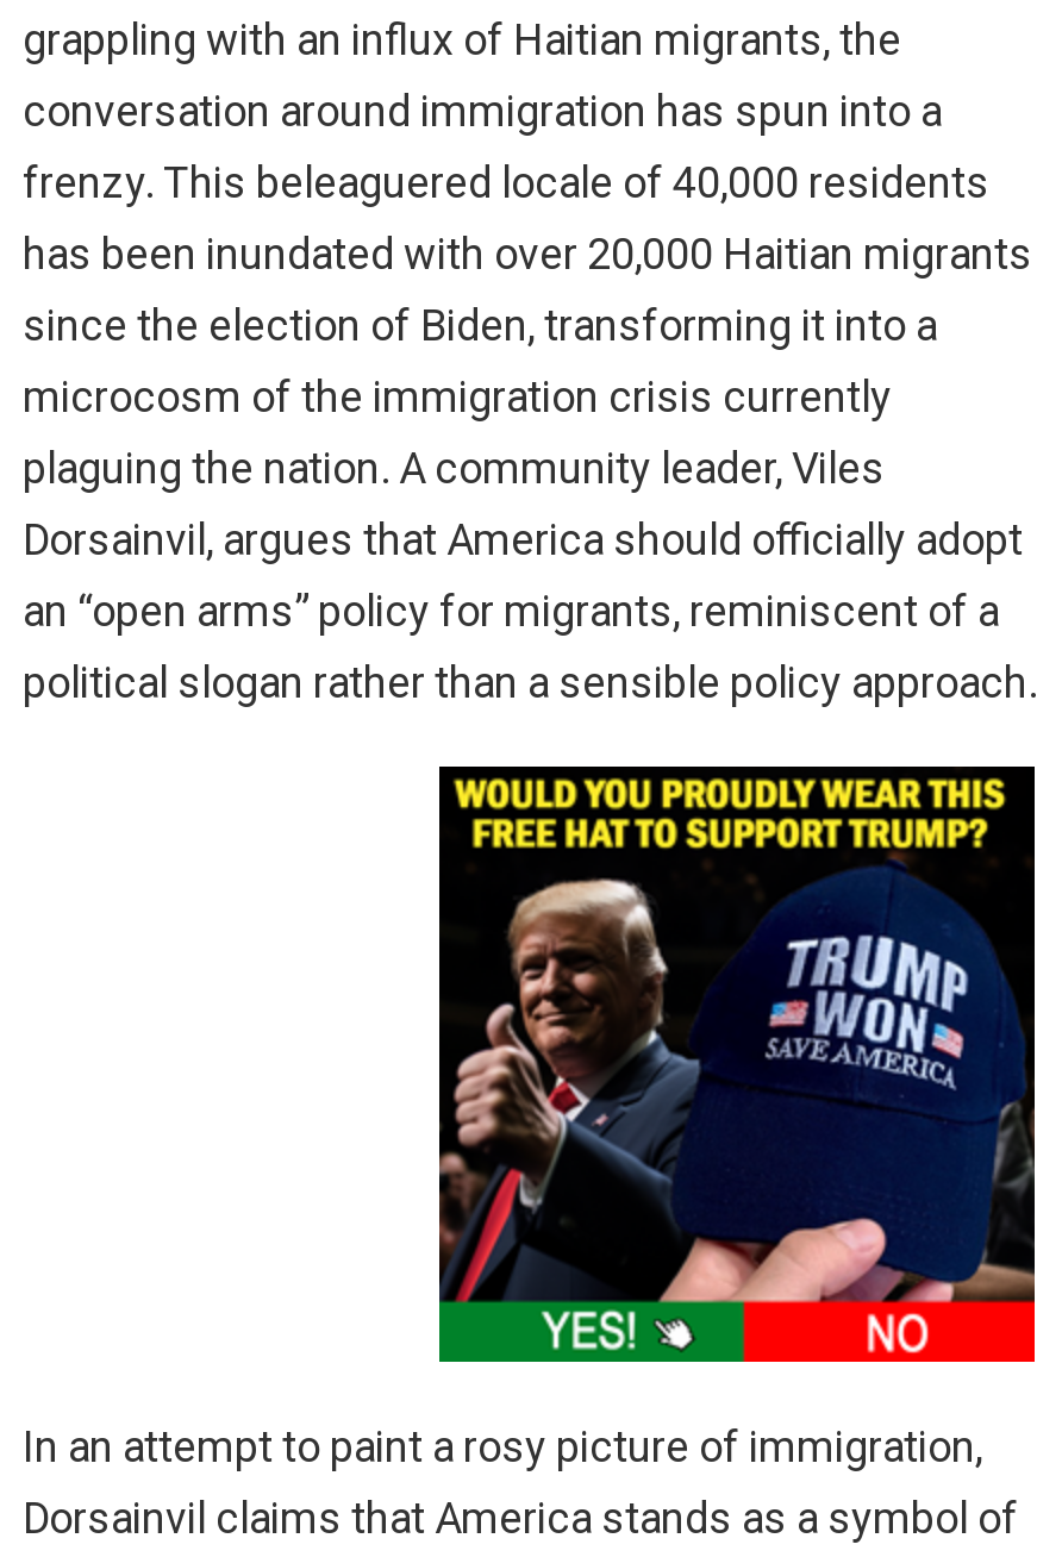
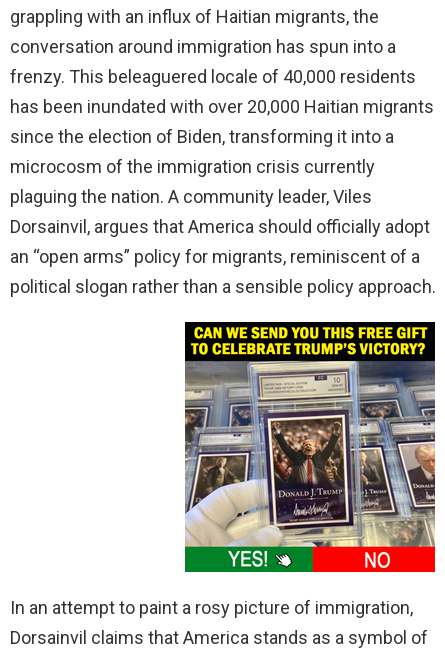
[437,776,1037,1305] [image] -> [184,326,436,548] [image]

